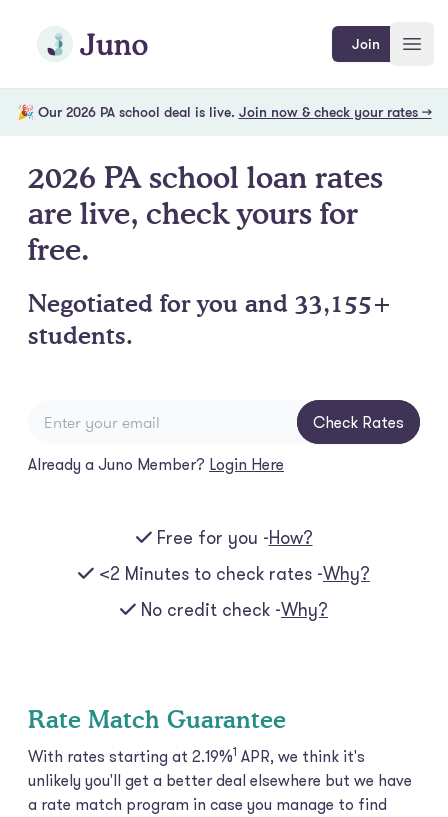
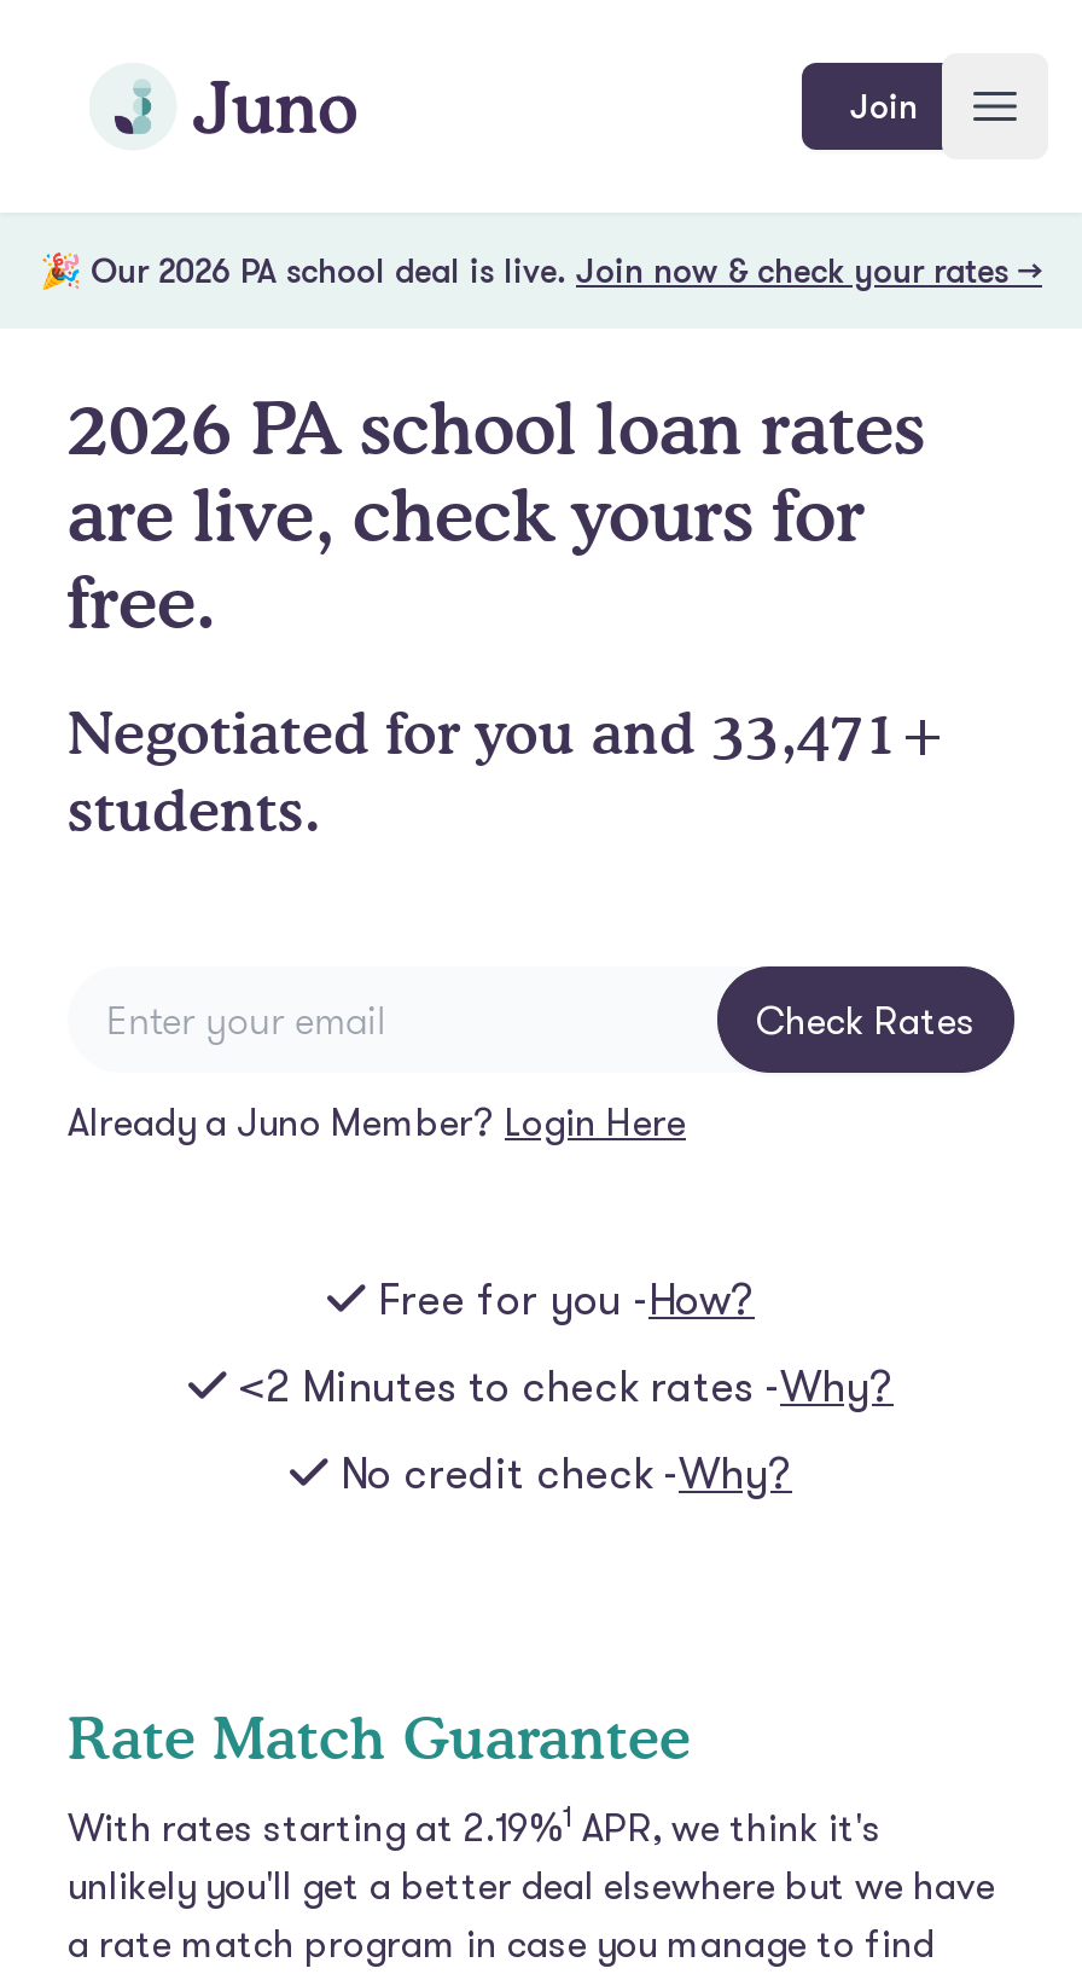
[28,289,392,318] Negotiated for you and 33,155+ -> [68,698,947,768] Negotiated for you and 33,471+

